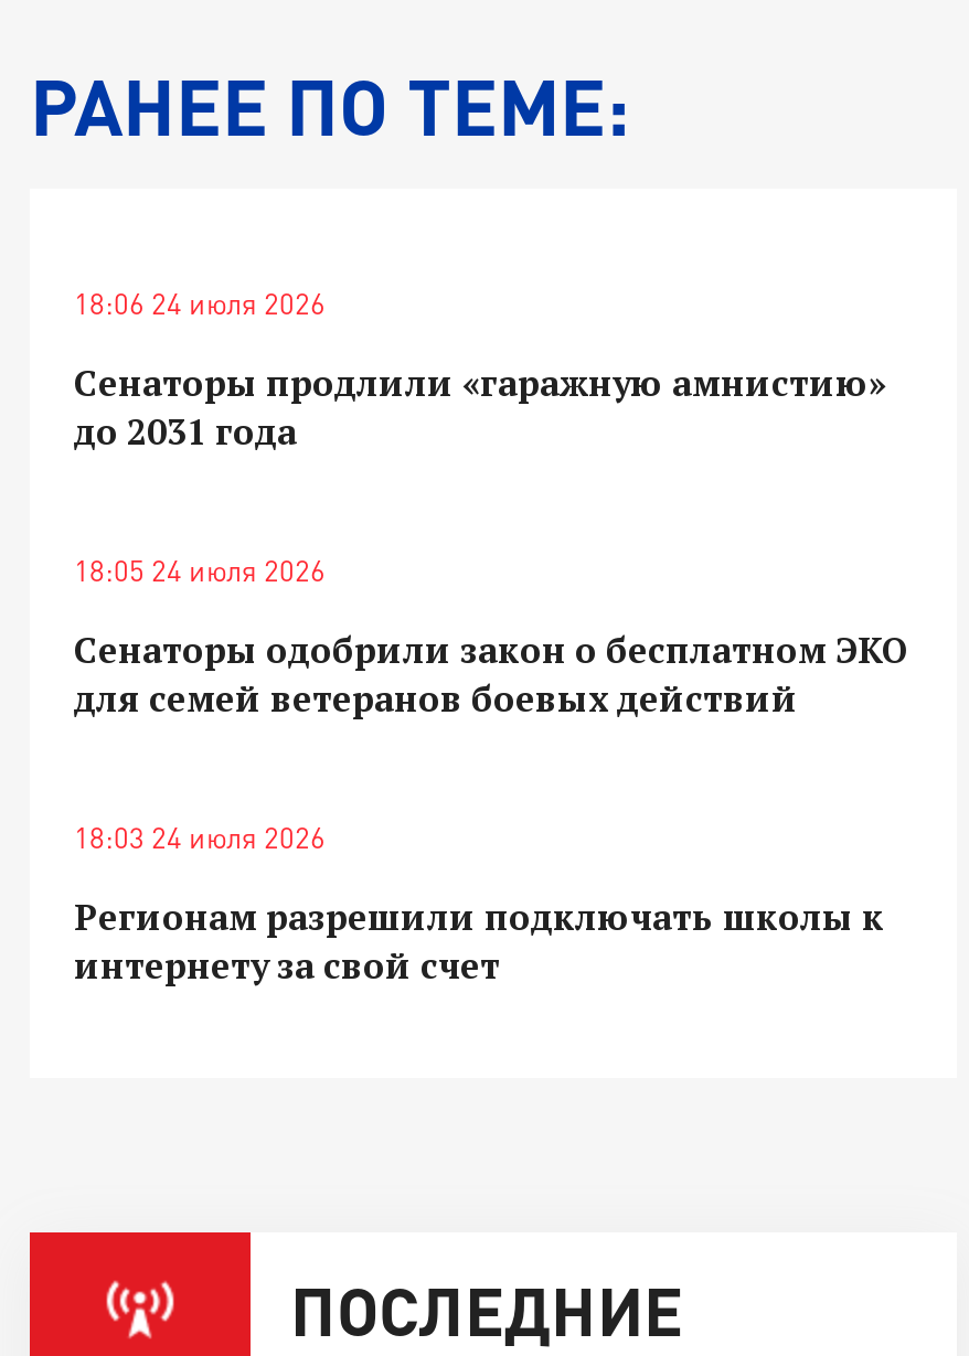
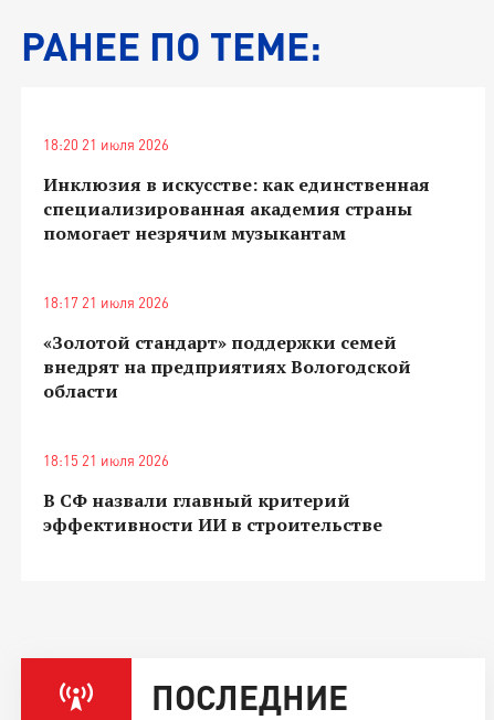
[74,286,326,321] 18:06 24 июля 2026 -> [43,136,169,153] 18:20 21 июля 2026
[74,359,886,456] Сенаторы продлили «гаражную амнистию» | до 2031 года -> [43,172,430,245] Инклюзия в искусстве: как единственная | специализированная академия страны | помогает незрячим музыкантам
[74,553,326,588] 18:05 24 июля 2026 -> [43,294,169,311] 18:17 21 июля 2026
[74,626,908,723] Сенаторы одобрили закон о бесплатном ЭКО | для семей ветеранов боевых действий -> [43,330,411,403] «Золотой стандарт» поддержки семей | внедрят на предприятиях Вологодской | области
[74,820,326,855] 18:03 24 июля 2026 -> [43,452,169,469] 18:15 21 июля 2026
[74,893,884,990] Регионам разрешили подключать школы к | интернету за свой счет -> [43,488,382,537] В СФ назвали главный критерий | эффективности ИИ в строительстве

